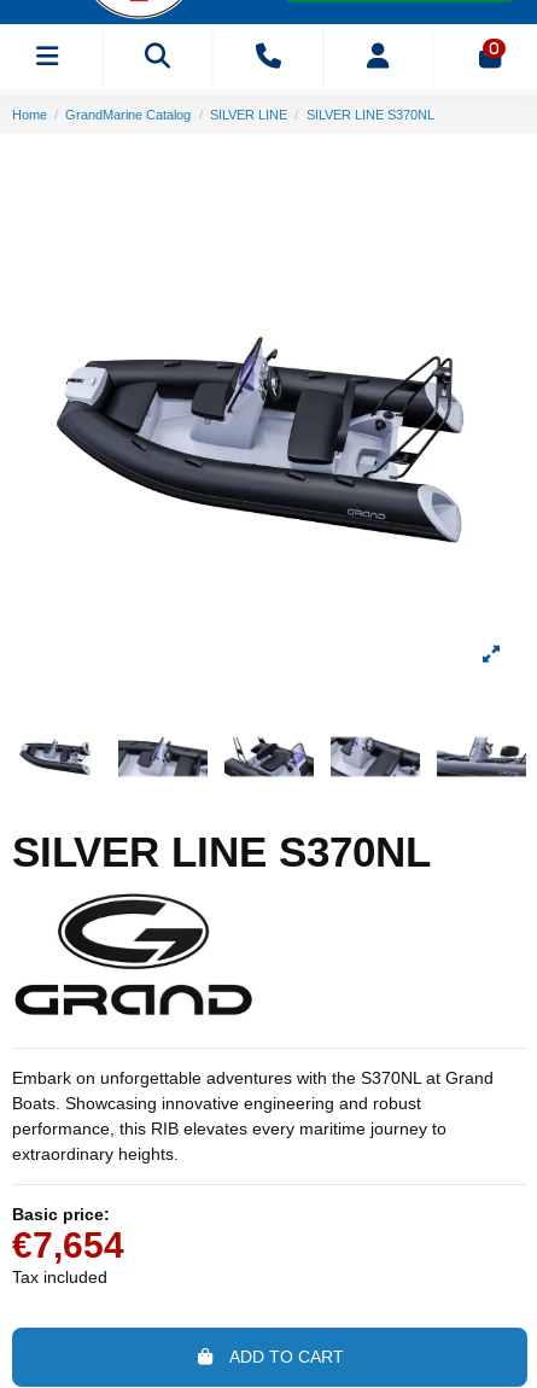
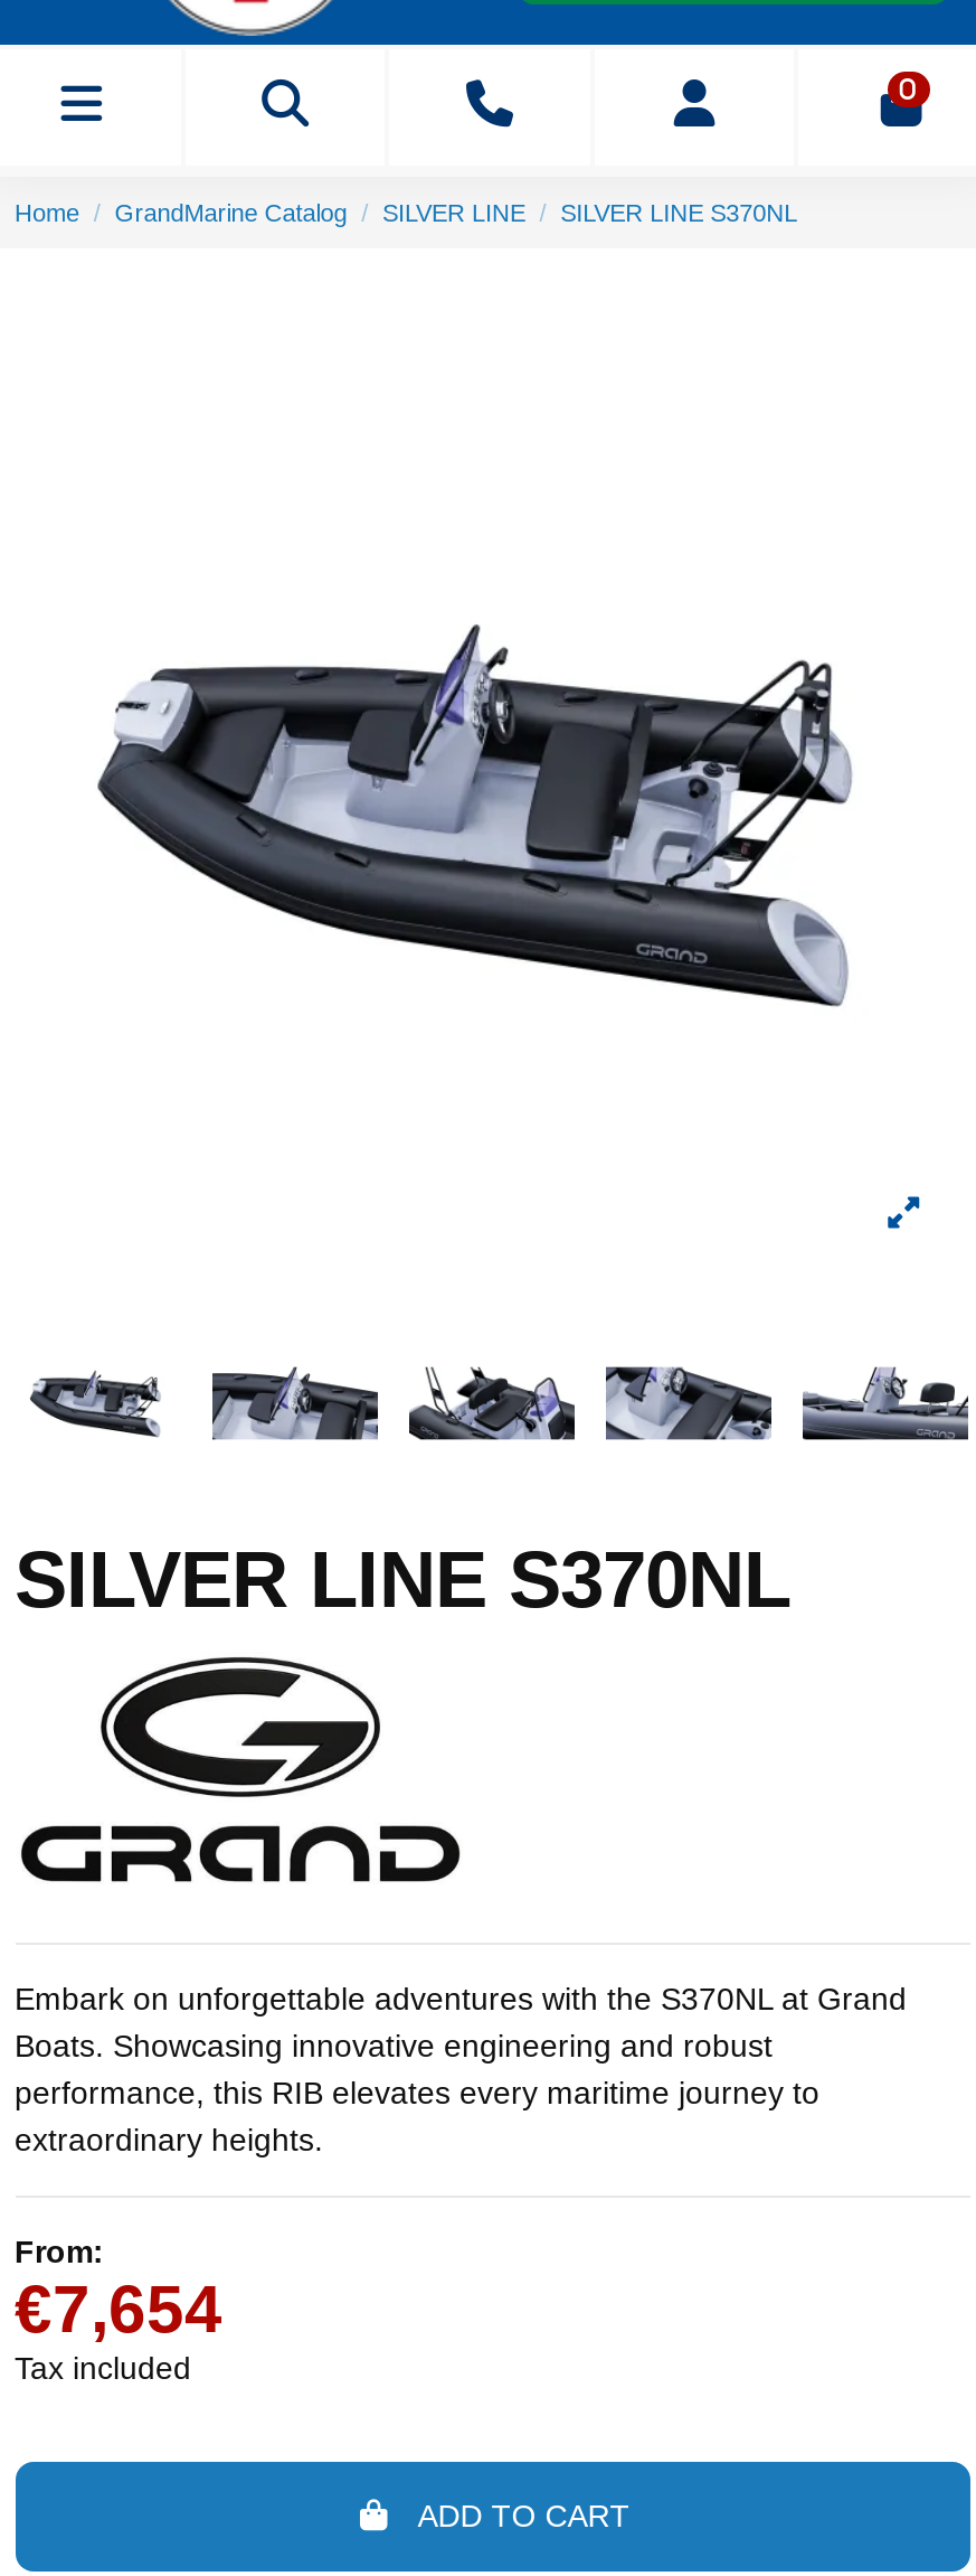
[11,1205,109,1224] Basic price: -> [15,2234,104,2270] From:

